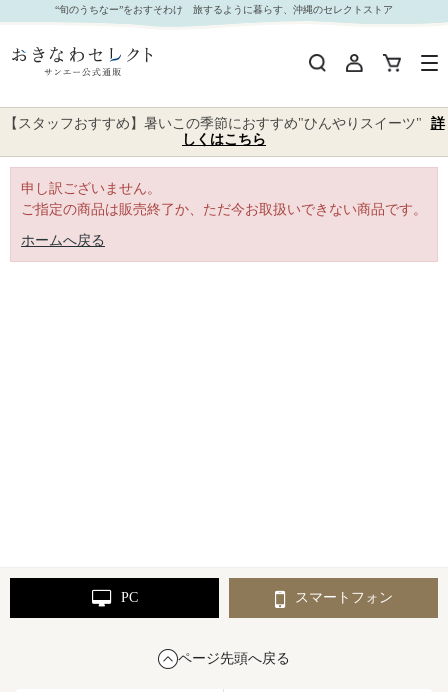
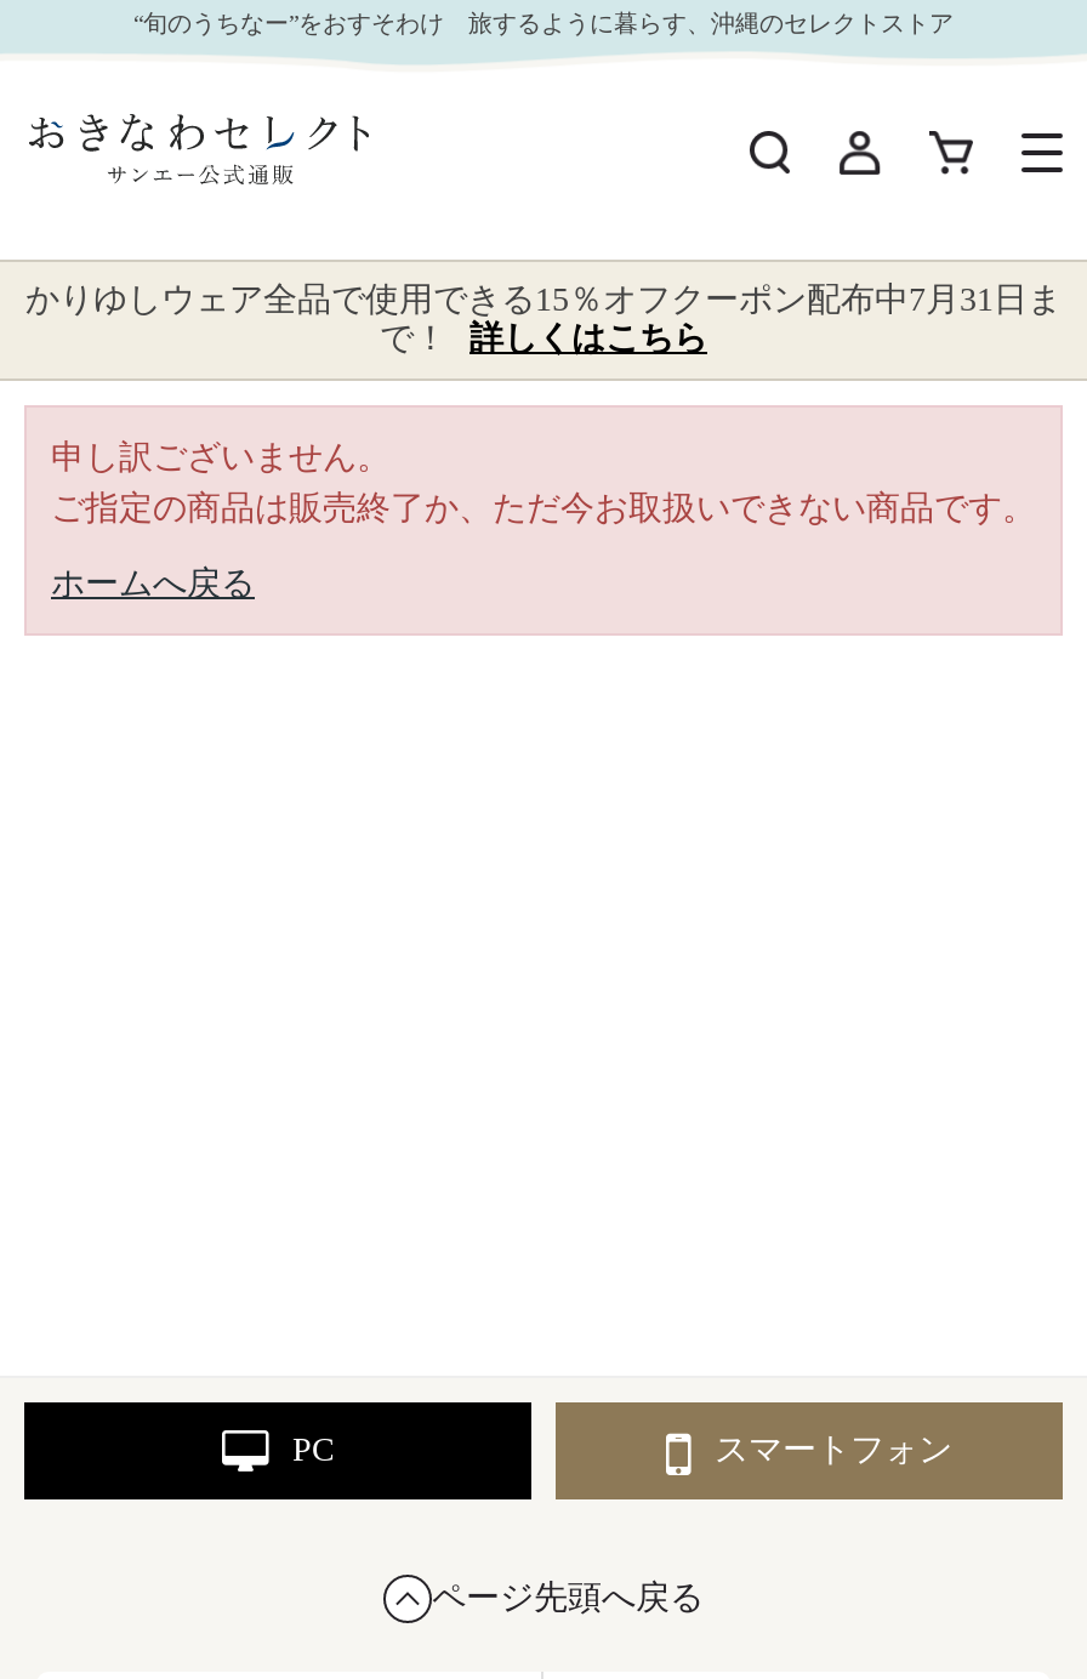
[3,116,444,147] 【スタッフおすすめ】暑いこの季節におすすめ"ひんやりスイーツ" 詳 | しくはこちら -> [25,281,1062,357] かりゆしウェア全品で使用できる15％オフクーポン配布中7月31日ま | で！ 詳しくはこちら

